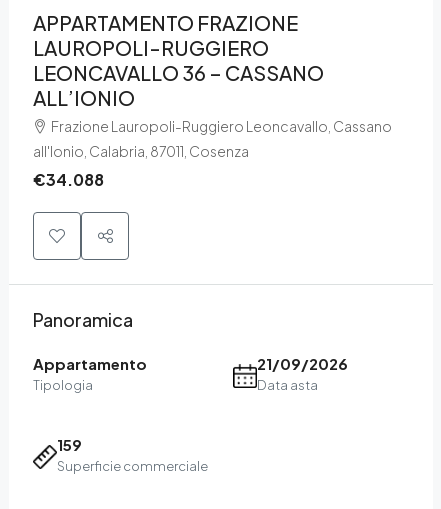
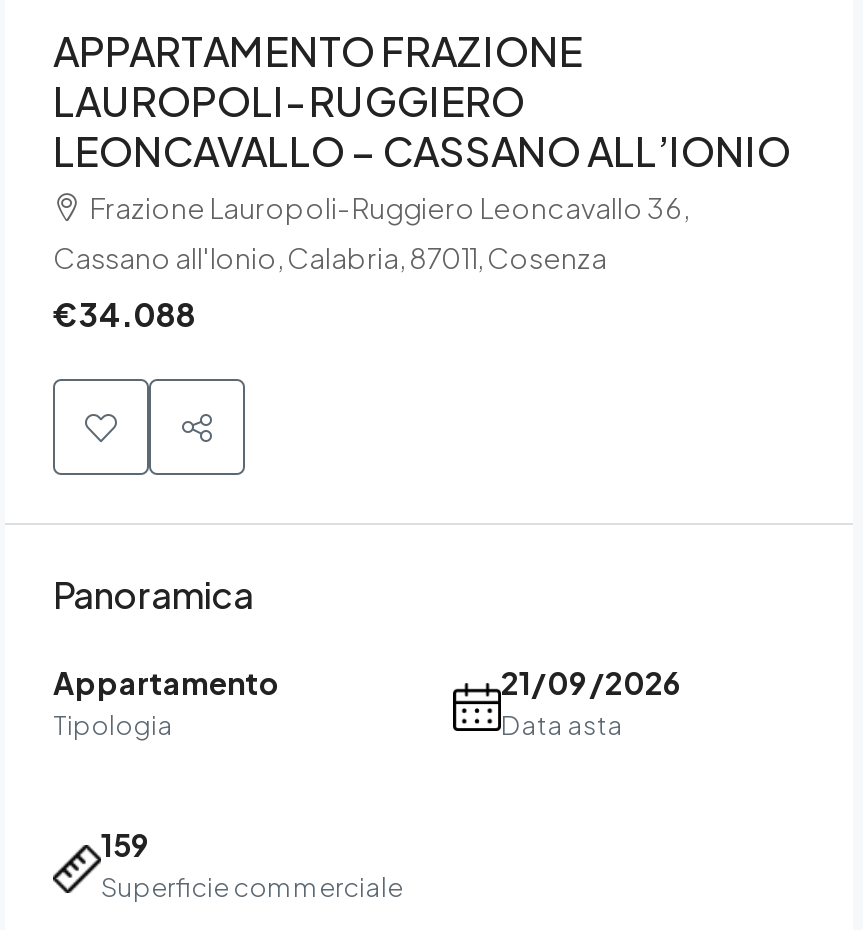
[33,60,392,160] LEONCAVALLO 36 – CASSANO | ALL’IONIO | Frazione Lauropoli-Ruggiero Leoncavallo, Cassano | all'Ionio, Calabria, 87011, Cosenza -> [53,125,791,275] LEONCAVALLO – CASSANO ALL’IONIO | Frazione Lauropoli-Ruggiero Leoncavallo 36, | Cassano all'Ionio, Calabria, 87011, Cosenza

